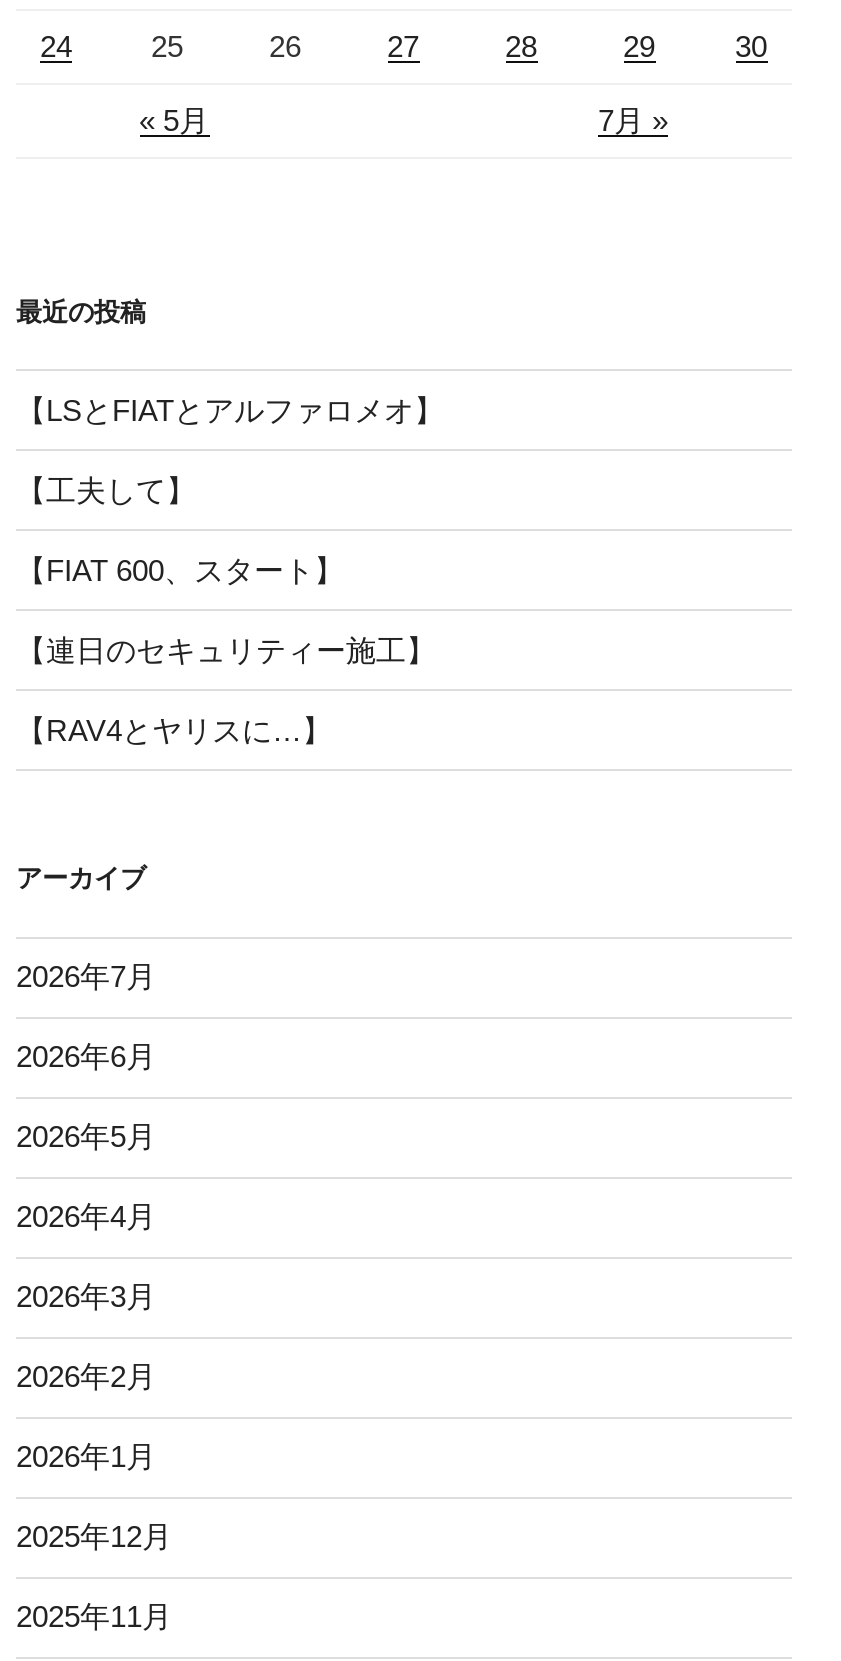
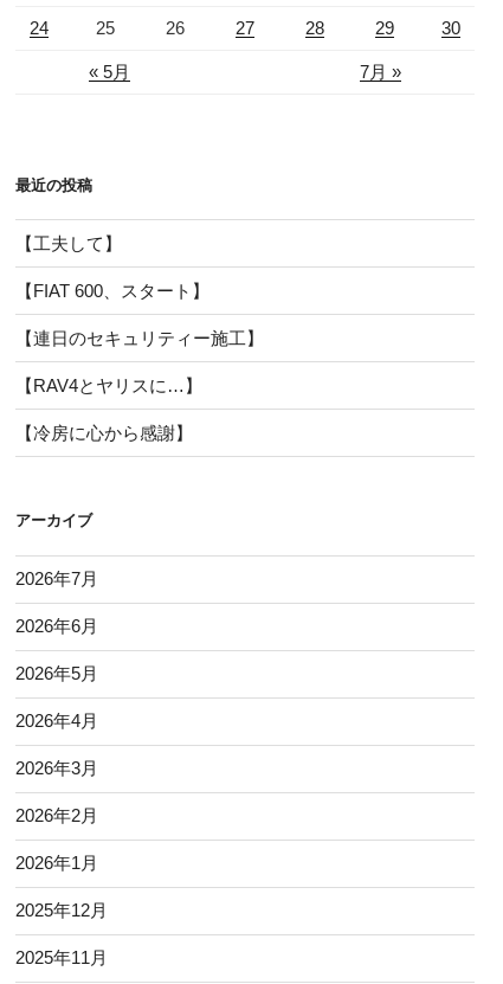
[16,393,444,427] 【LSとFIATとアルファロメオ】 -> none
moved [16,473,436,747] -> [15,233,264,395]: 【工夫して】 | 【FIAT 600、スタート】 | 【連日のセキュリティー施工】 | 【RAV4とヤリスに…】
none -> [15,422,193,443] 【冷房に心から感謝】

